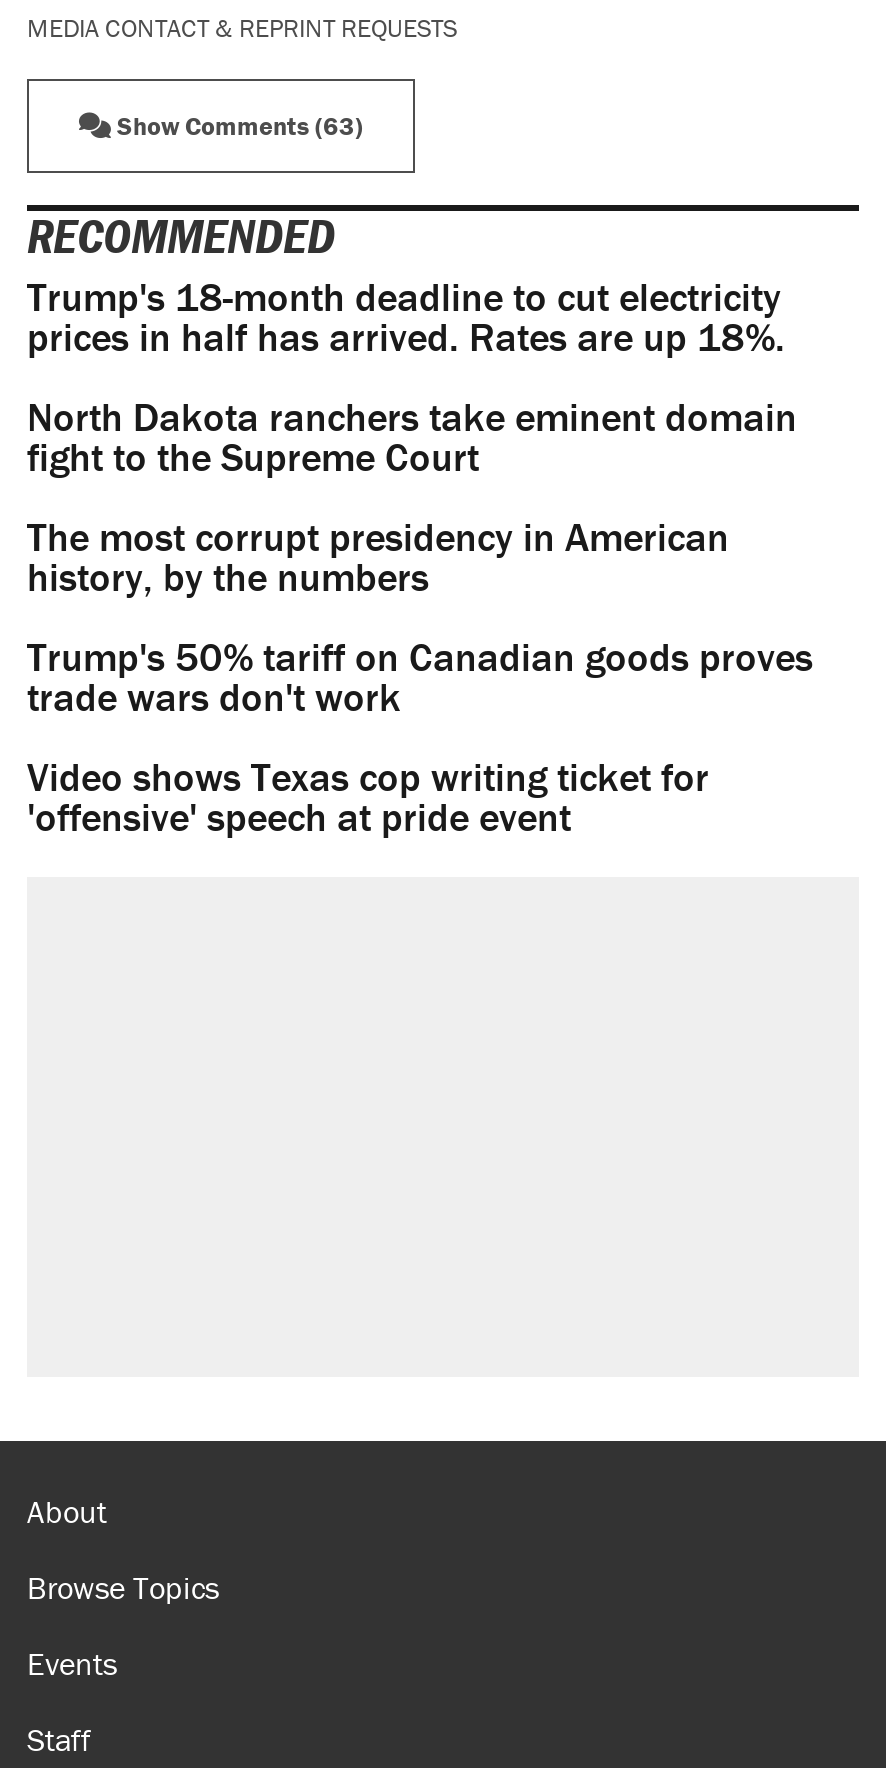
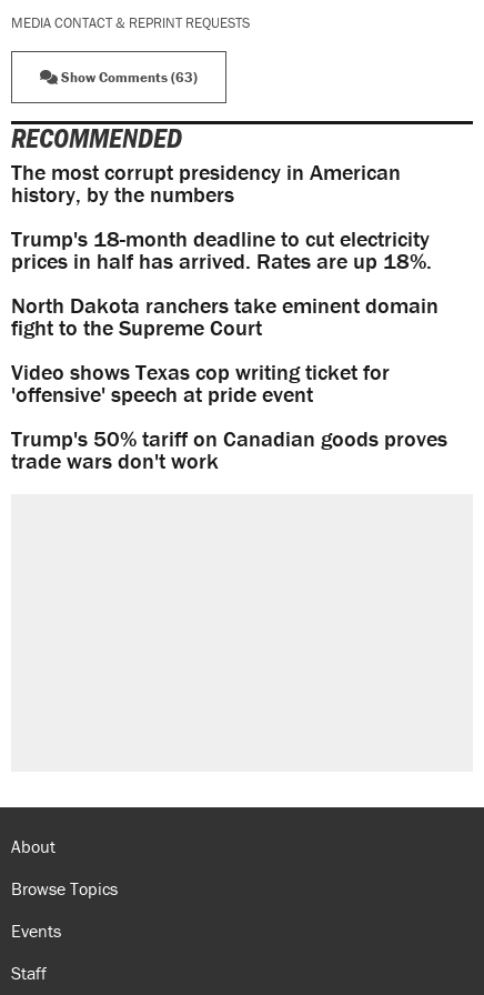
moved [27,270,797,480] -> [11,224,438,340]: Trump's 18-month deadline to cut electricity | prices in half has arrived. Rates are up 18%. | North Dakota ranchers take eminent domain | fight to the Supreme Court
moved [27,510,729,600] -> [11,157,401,207]: The most corrupt presidency in American | history, by the numbers
moved [27,630,813,720] -> [11,424,447,474]: Trump's 50% tariff on Canadian goods proves | trade wars don't work
moved [27,750,709,840] -> [11,357,390,407]: Video shows Texas cop writing ticket for | 'offensive' speech at pride event

